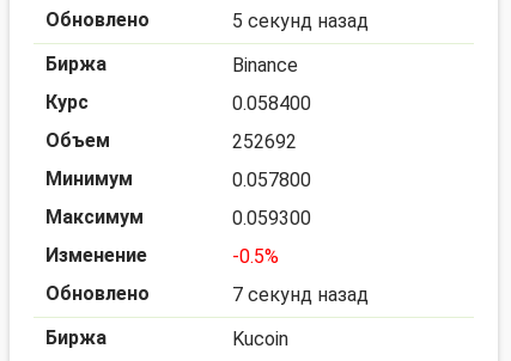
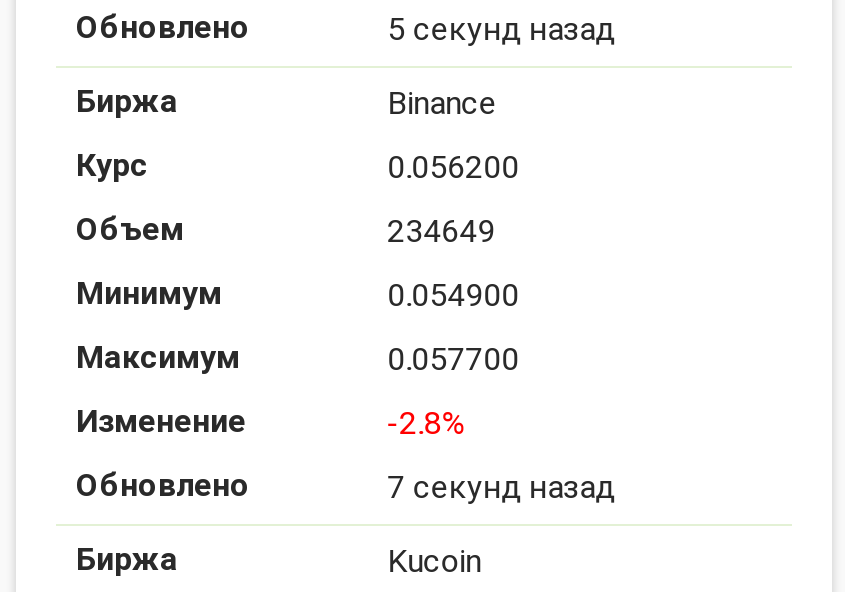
[232,92,311,115] 0.058400 -> [387,148,519,186] 0.056200
[232,130,296,153] 252692 -> [387,212,495,250] 234649
[232,169,311,191] 0.057800 -> [387,276,519,314] 0.054900
[232,207,311,230] 0.059300 -> [387,340,519,378] 0.057700
[232,245,278,268] -0.5% -> [387,404,465,442] -2.8%

